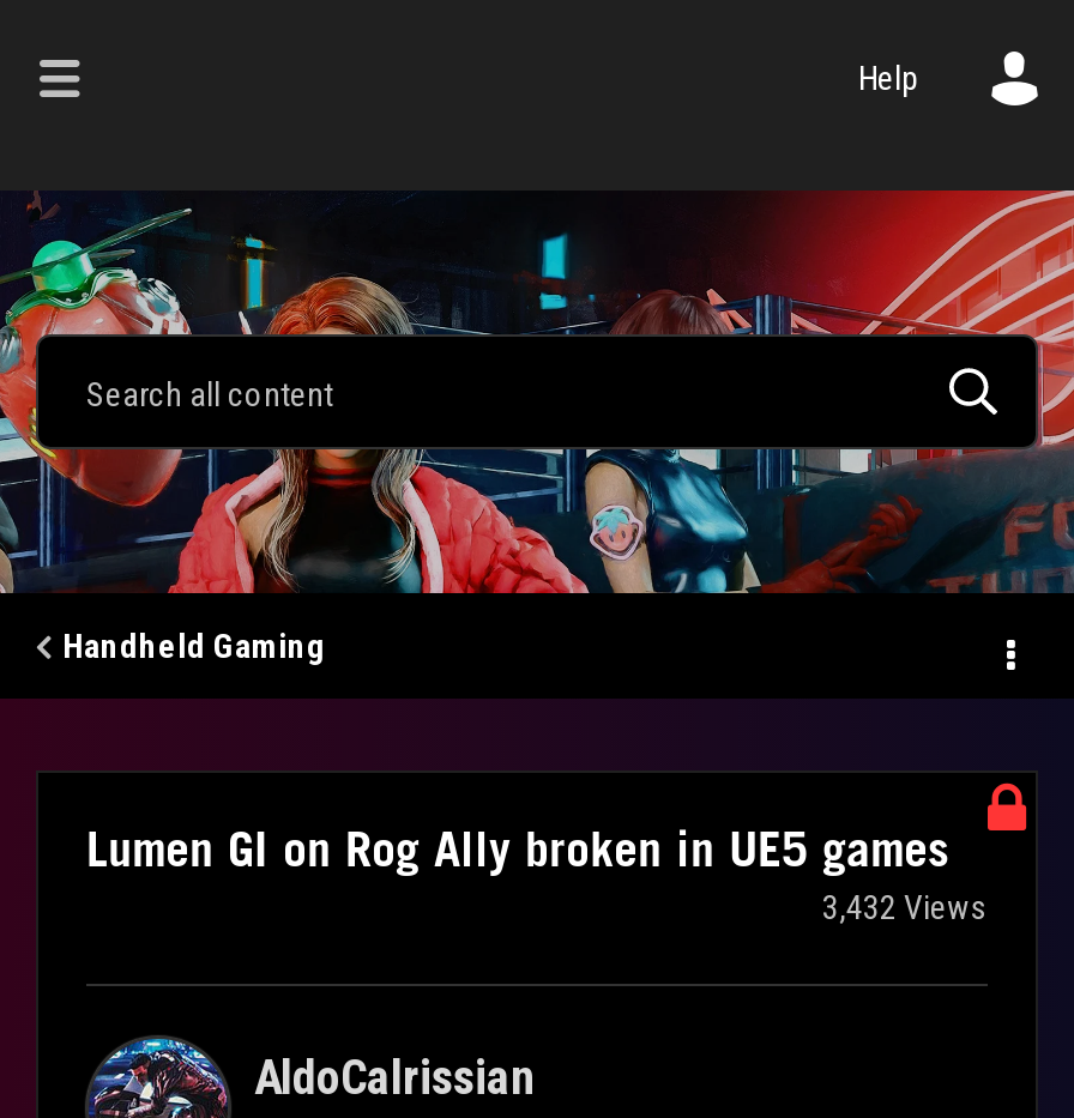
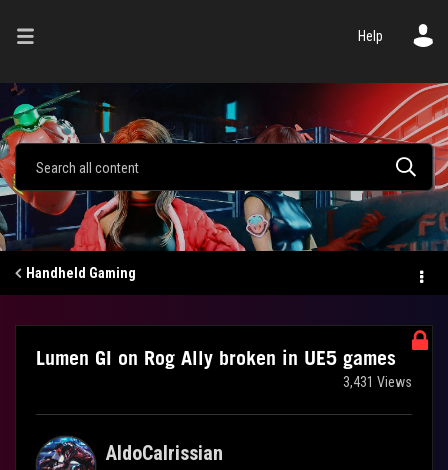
[822,888,988,926] 3,432 Views -> [343,374,412,390] 3,431 Views

